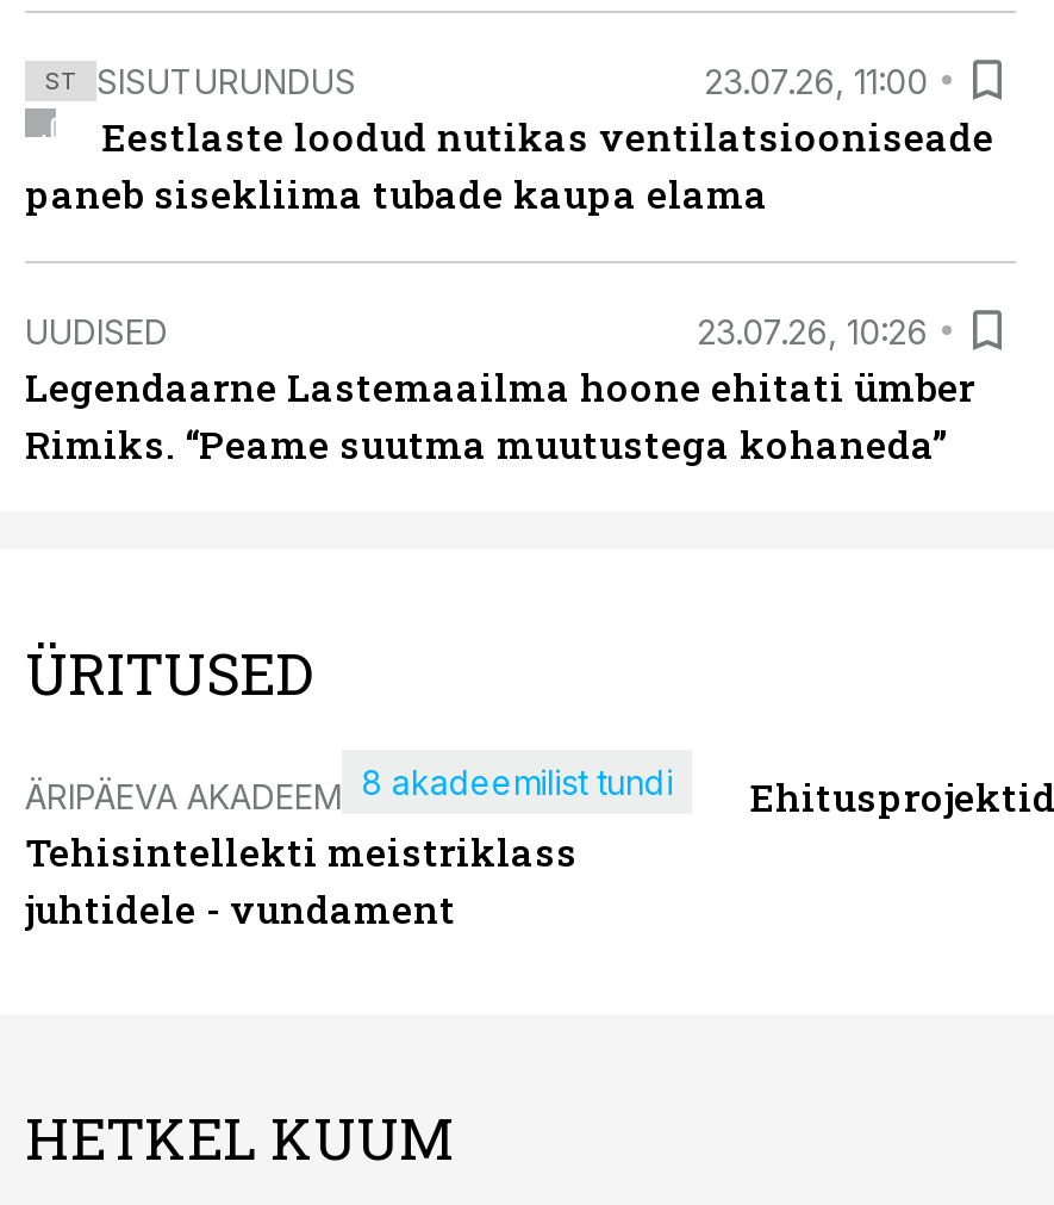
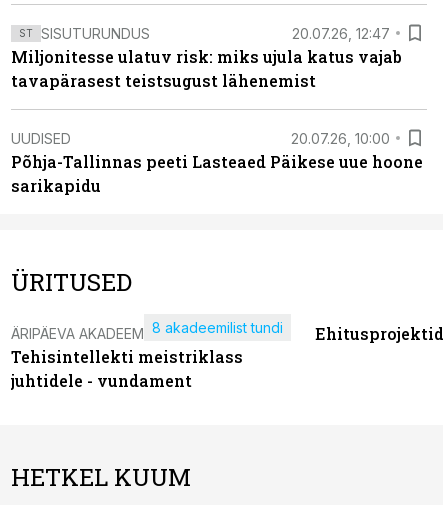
[25,60,994,218] 23.07.26, 11:00 | Eestlaste loodud nutikas ventilatsiooniseade | paneb sisekliima tubade kaupa elama -> [11,24,402,91] 20.07.26, 12:47 | Miljonitesse ulatuv risk: miks ujula katus vajab | tavapärasest teistsugust lähenemist
[25,310,975,468] 23.07.26, 10:26 | Legendaarne Lastemaailma hoone ehitati ümber | Rimiks. “Peame suutma muutustega kohaneda” -> [11,129,423,196] 20.07.26, 10:00 | Põhja-Tallinnas peeti Lasteaed Päikese uue hoone | sarikapidu

